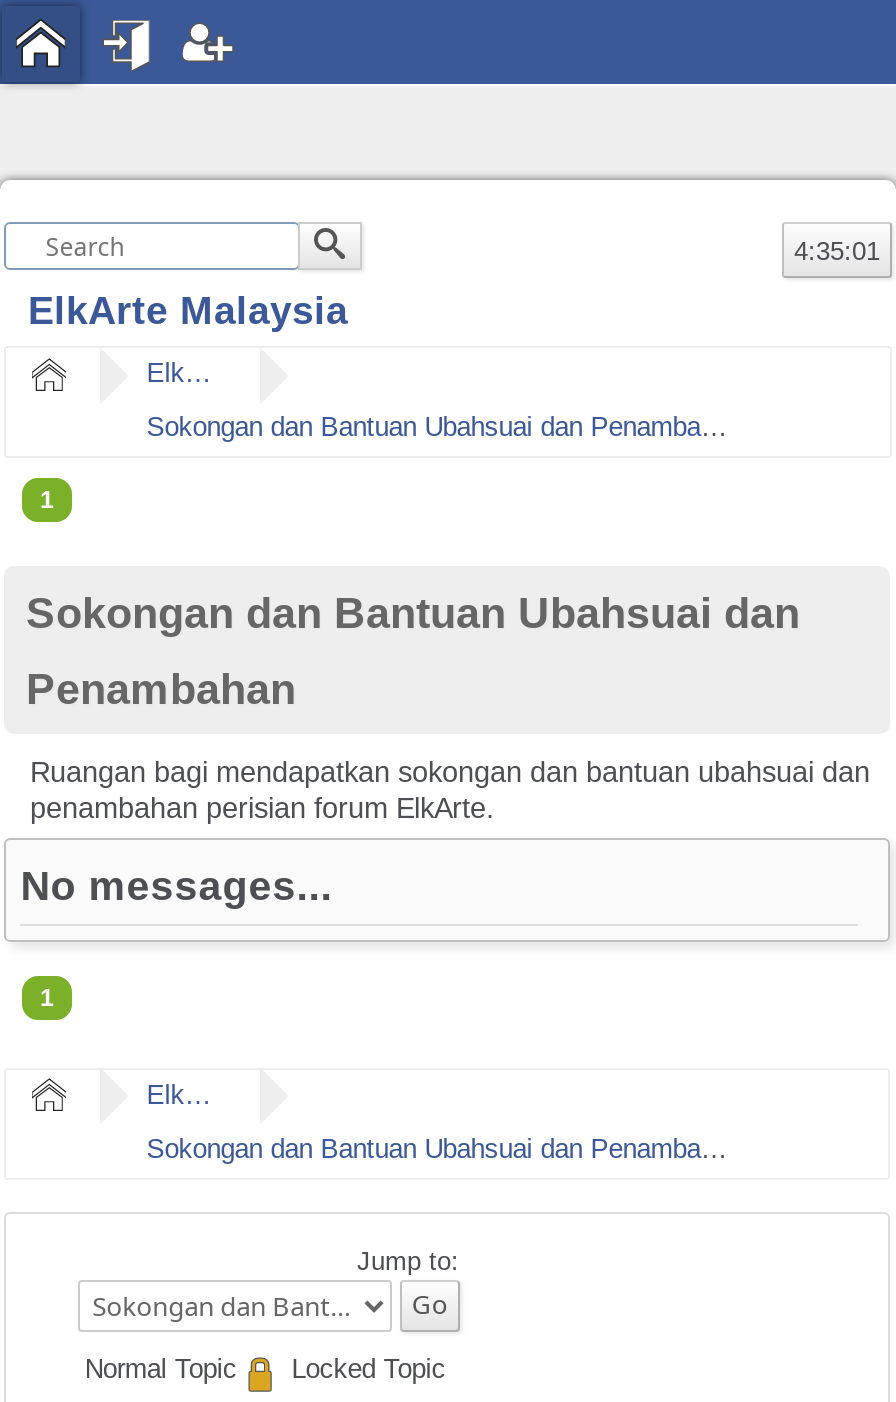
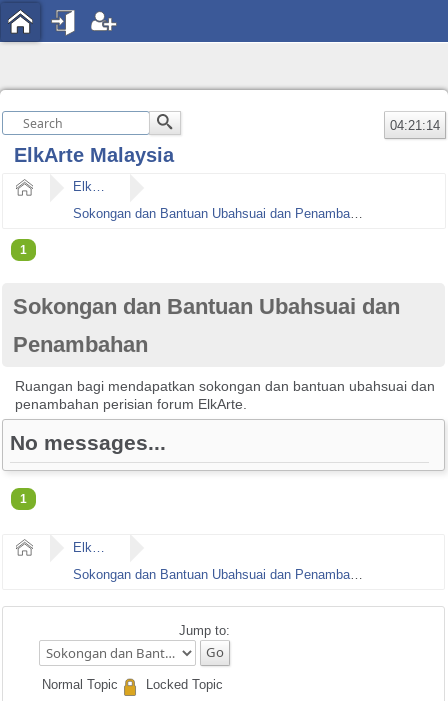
[794,236,880,266] 4:35:01 -> [390,118,440,133] 04:21:14

